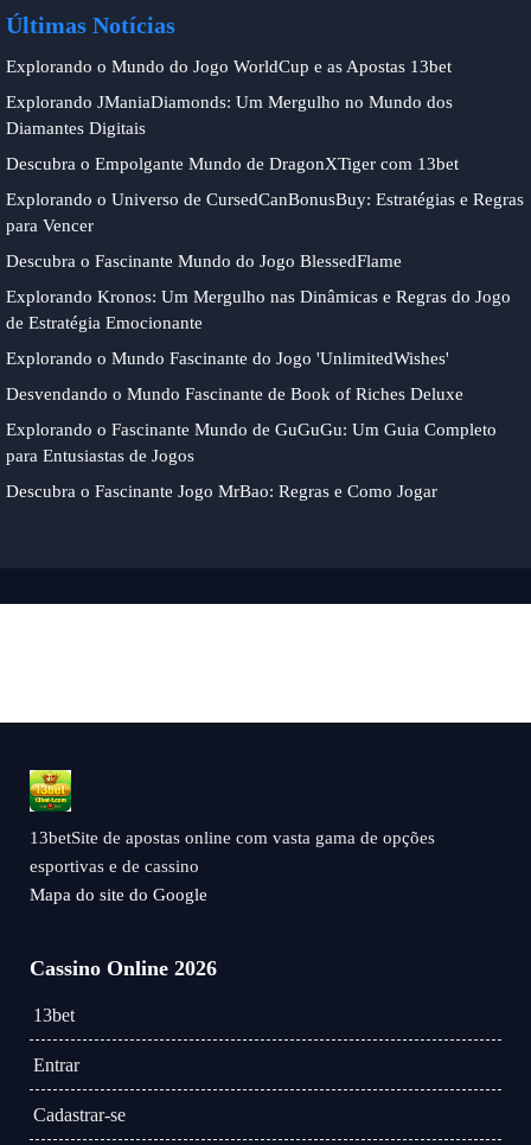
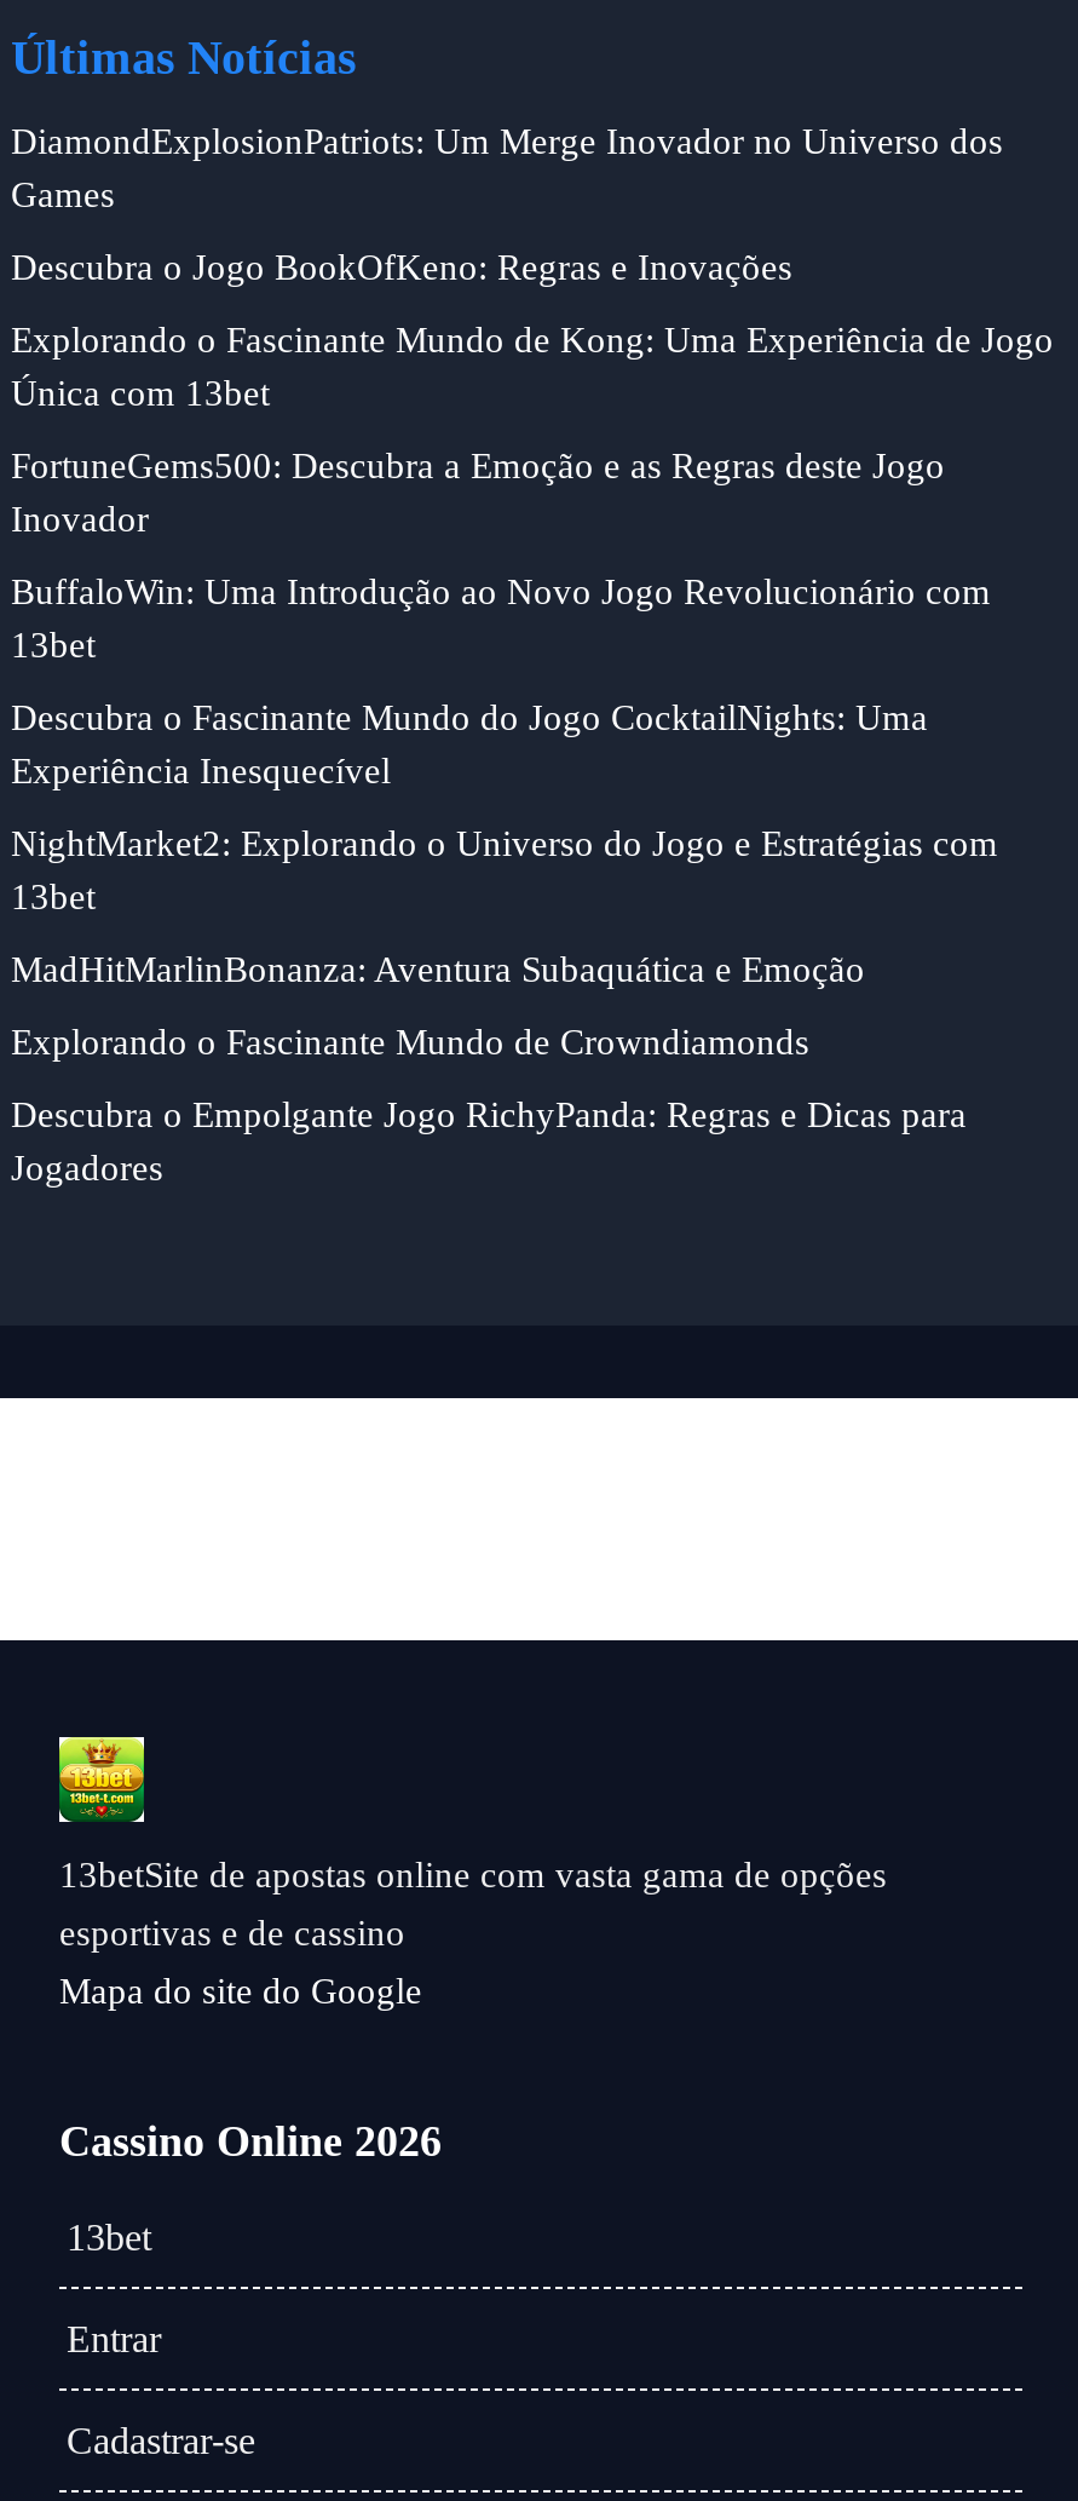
[6,57,452,76] Explorando o Mundo do Jogo WorldCup e as Apostas 13bet -> [11,122,1003,214] DiamondExplosionPatriots: Um Merge Inovador no Universo dos | Games
[6,93,453,138] Explorando JManiaDiamonds: Um Mergulho no Mundo dos | Diamantes Digitais -> [11,248,792,287] Descubra o Jogo BookOfKeno: Regras e Inovações
[6,154,459,173] Descubra o Empolgante Mundo de DragonXTiger com 13bet -> [11,321,1054,413] Explorando o Fascinante Mundo de Kong: Uma Experiência de Jogo | Única com 13bet
[6,190,524,235] Explorando o Universo de CursedCanBonusBuy: Estratégias e Regras | para Vencer -> [11,447,945,539] FortuneGems500: Descubra a Emoção e as Regras deste Jogo | Inovador
[6,252,402,271] Descubra o Fascinante Mundo do Jogo BlessedFlame -> [11,573,991,665] BuffaloWin: Uma Introdução ao Novo Jogo Revolucionário com | 13bet
[6,287,511,332] Explorando Kronos: Um Mergulho nas Dinâmicas e Regras do Jogo | de Estratégia Emocionante -> [11,698,928,790] Descubra o Fascinante Mundo do Jogo CocktailNights: Uma | Experiência Inesquecível
[6,349,449,368] Explorando o Mundo Fascinante do Jogo 'UnlimitedWishes' -> [11,824,998,916] NightMarket2: Explorando o Universo do Jogo e Estratégias com | 13bet
[6,384,463,403] Desvendando o Mundo Fascinante de Book of Riches Deluxe -> [11,950,865,989] MadHitMarlinBonanza: Aventura Subaquática e Emoção
[6,420,497,465] Explorando o Fascinante Mundo de GuGuGu: Um Guia Completo | para Entusiastas de Jogos -> [11,1023,809,1062] Explorando o Fascinante Mundo de Crowndiamonds
[6,482,437,501] Descubra o Fascinante Jogo MrBao: Regras e Como Jogar -> [11,1096,967,1188] Descubra o Empolgante Jogo RichyPanda: Regras e Dicas para | Jogadores

